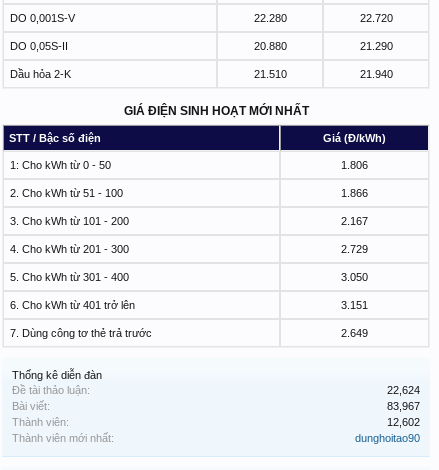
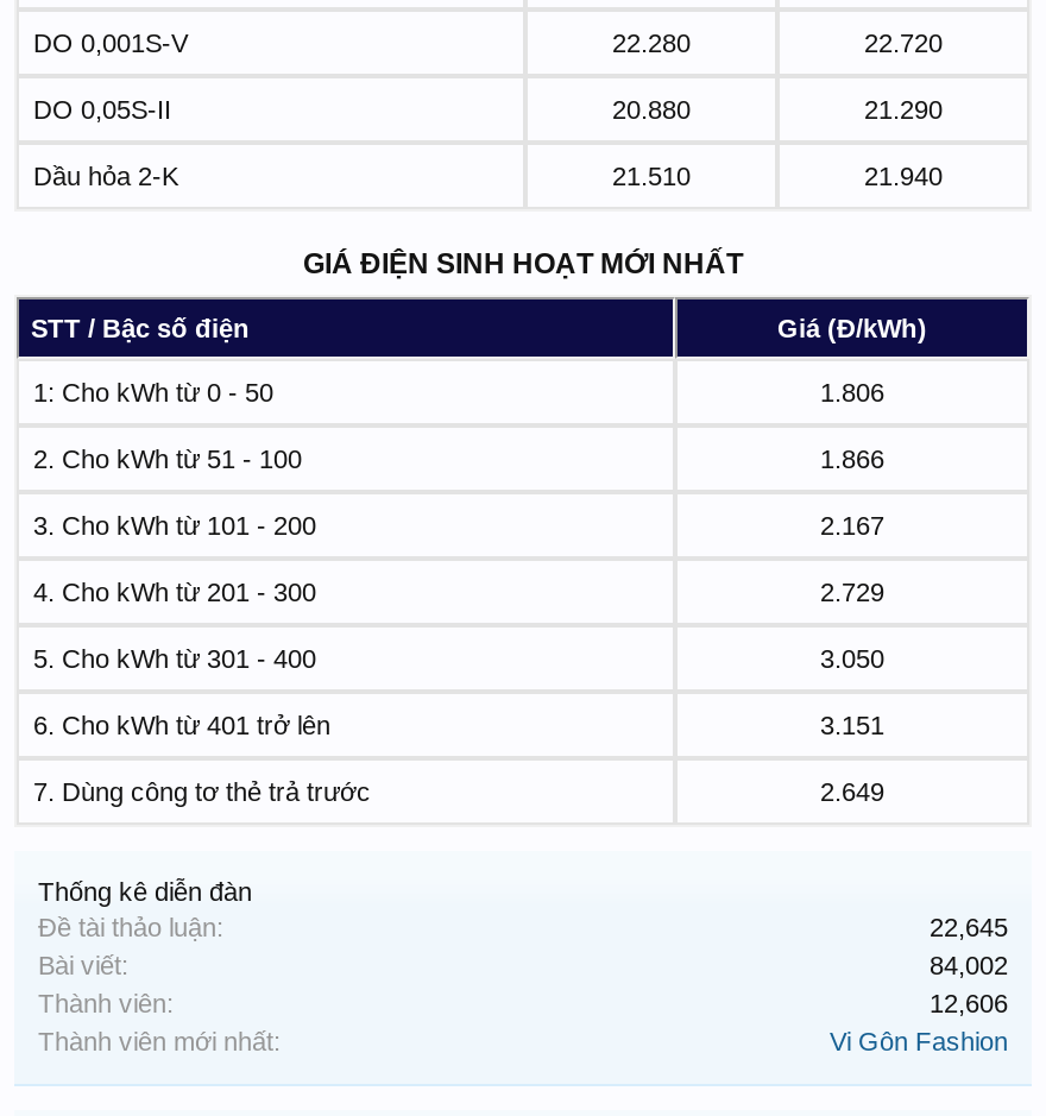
[387,384,420,396] 22,624 -> [930,913,1008,942] 22,645
[387,400,420,412] 83,967 -> [930,951,1008,980] 84,002
[387,416,420,428] 12,602 -> [930,989,1008,1018] 12,606
[355,432,420,444] dunghoitao90 -> [830,1027,1008,1056] Vi Gôn Fashion

